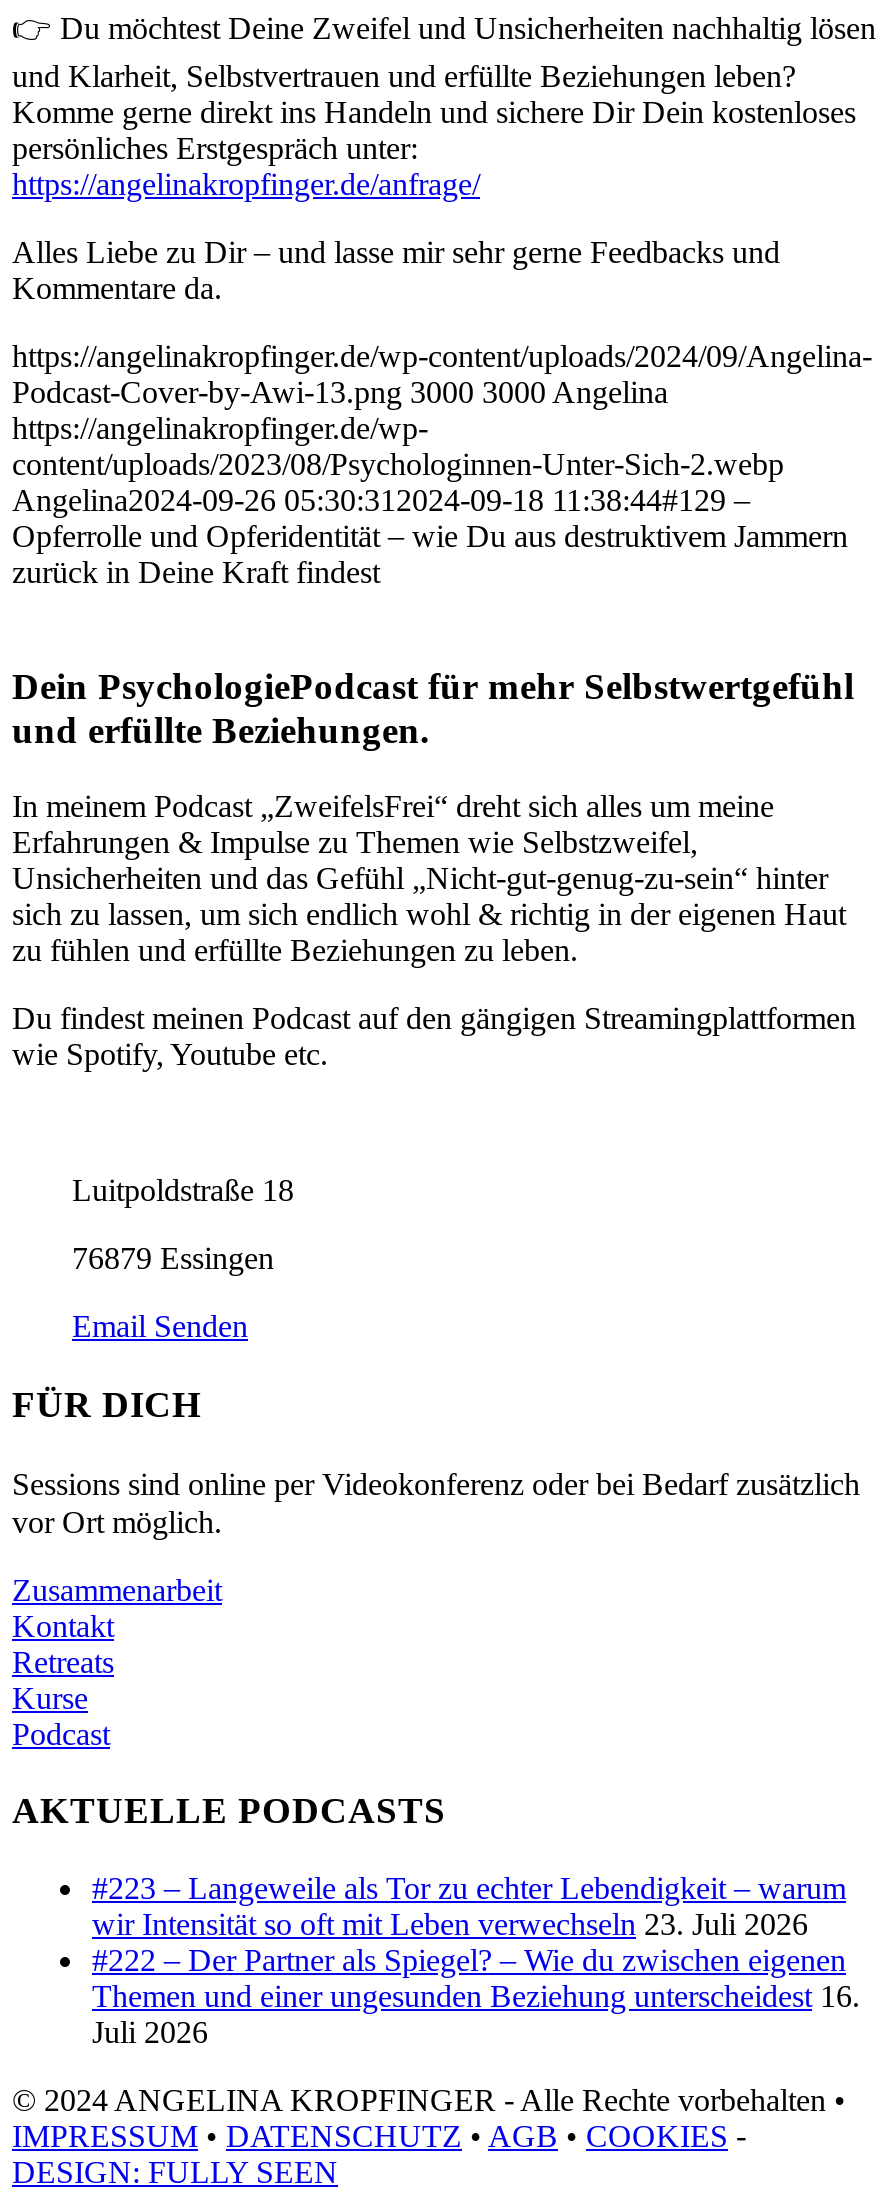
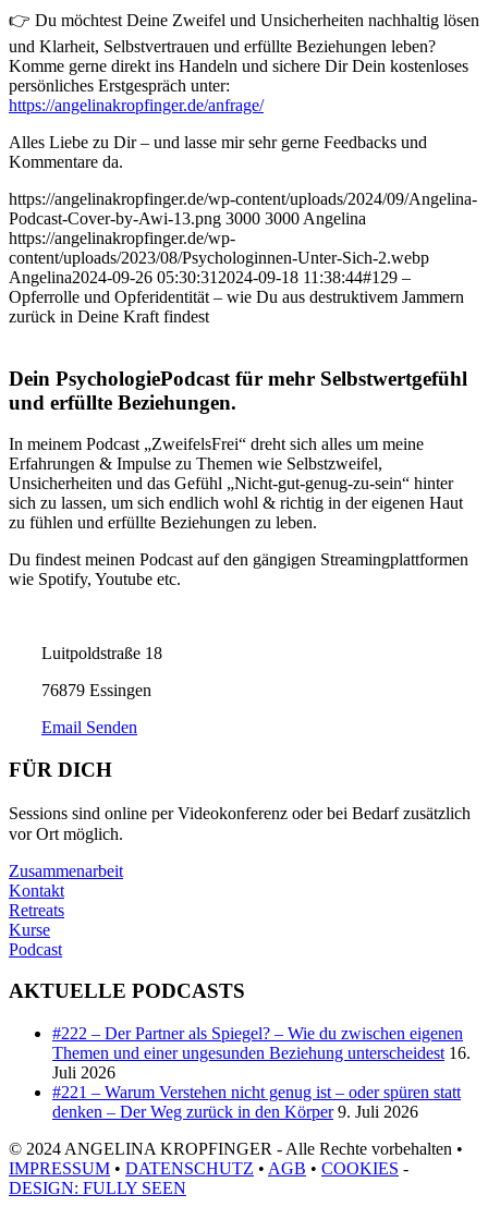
[92,1871,846,1941] #223 – Langeweile als Tor zu echter Lebendigkeit – warum | wir Intensität so oft mit Leben verwechseln 23. Juli 2026 -> none
moved [92,1943,860,2049] -> [52,1024,471,1082]: #222 – Der Partner als Spiegel? – Wie du zwischen eigenen | Themen und einer ungesunden Beziehung unterscheidest 16. | Juli 2026
none -> [52,1083,461,1121] #221 – Warum Verstehen nicht genug ist – oder spüren statt | denken – Der Weg zurück in den Körper 9. Juli 2026

